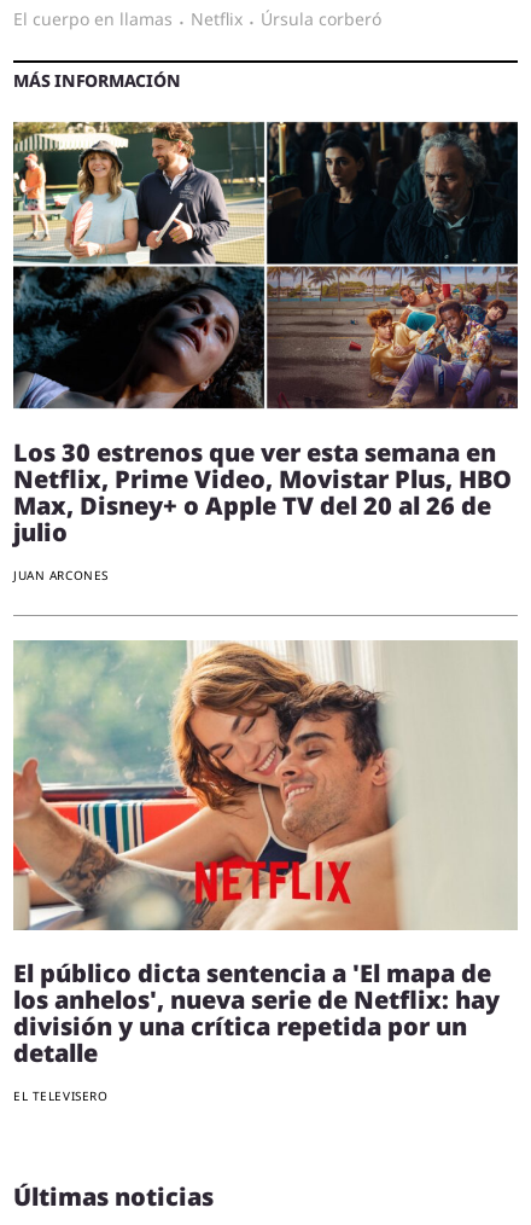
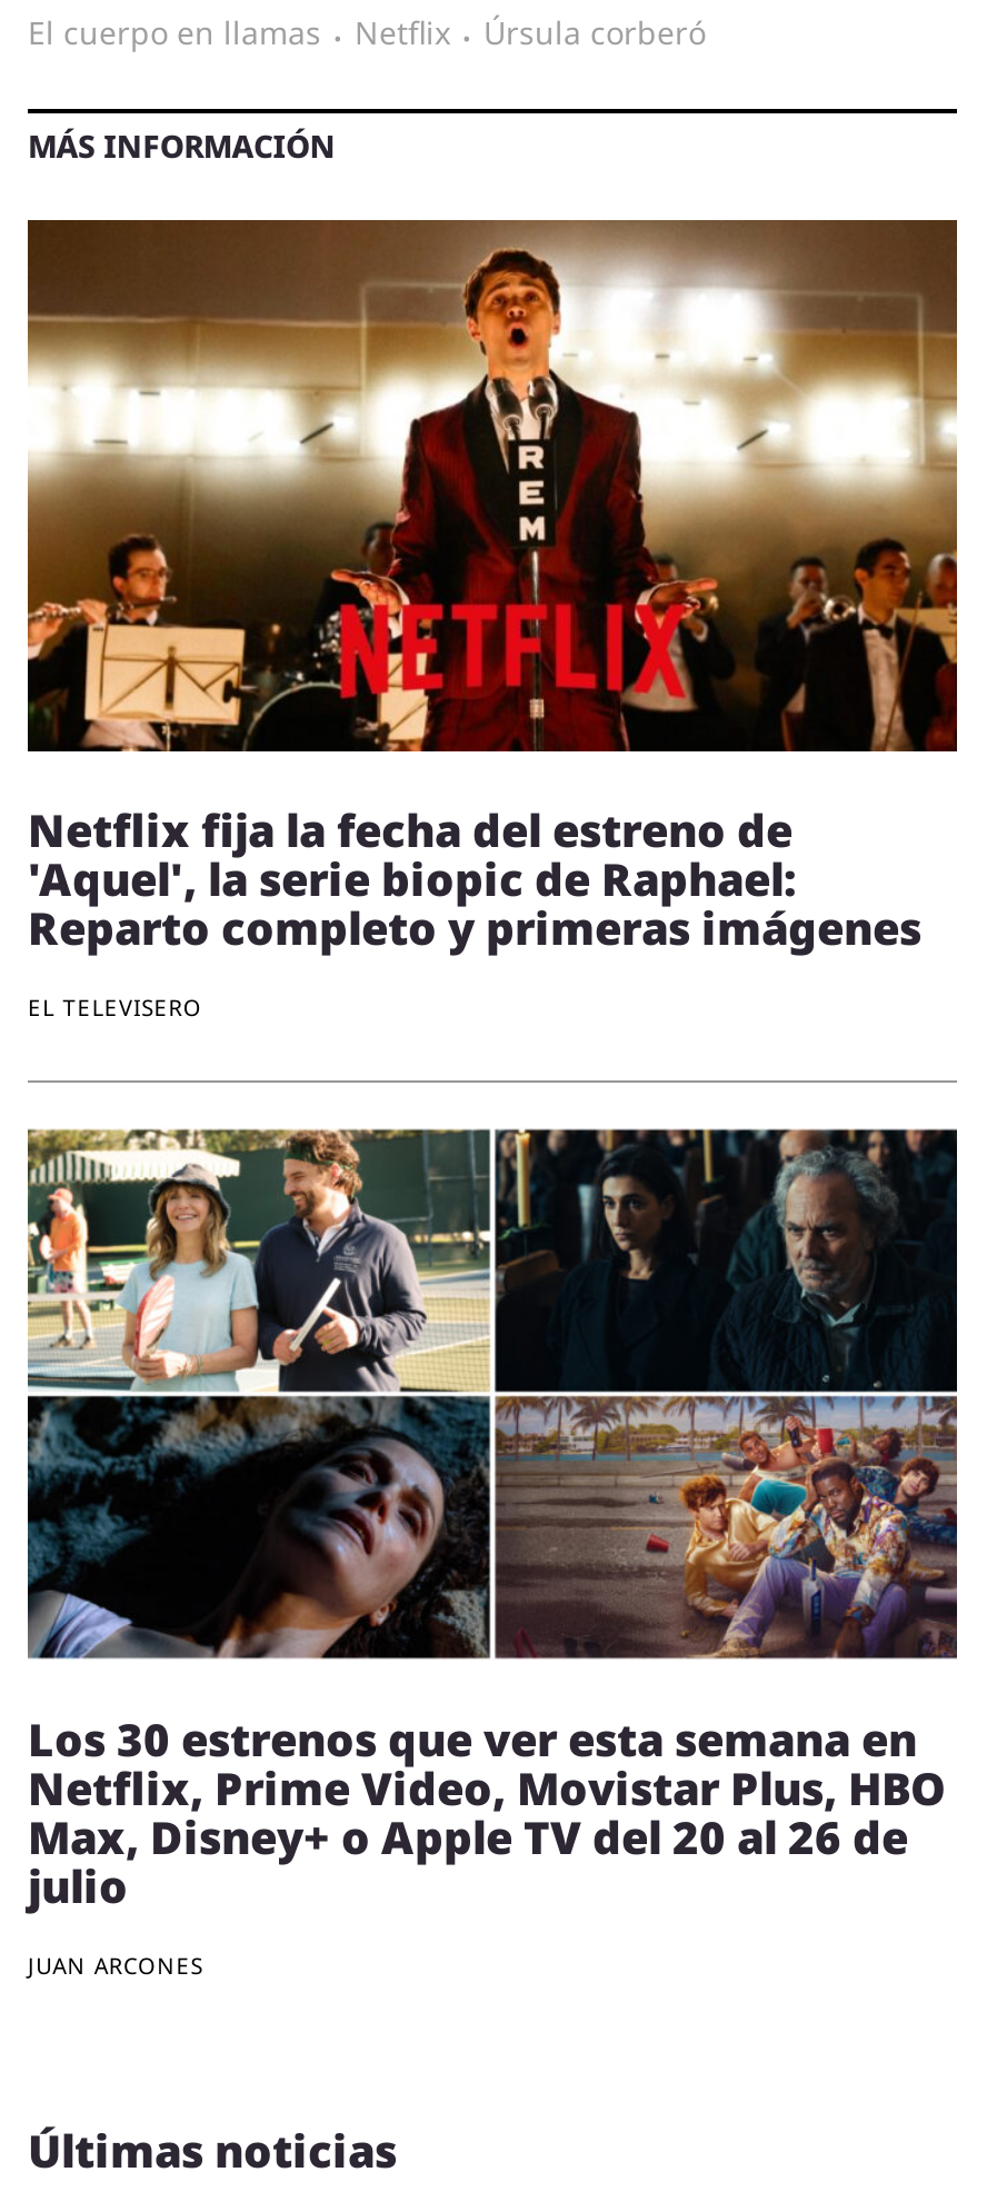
none -> [26,218,959,959] [image] | Netflix fija la fecha del estreno de | 'Aquel', la serie biopic de Raphael: | Reparto completo y primeras imágenes
moved [11,120,520,584] -> [23,1125,961,1980]: [image] | Los 30 estrenos que ver esta semana en | Netflix, Prime Video, Movistar Plus, HBO | Max, Disney+ o Apple TV del 20 al 26 de | julio | JUAN ARCONES
[12,640,518,1069] [image] | El público dicta sentencia a 'El mapa de | los anhelos', nueva serie de Netflix: hay | división y una crítica repetida por un | detalle -> none
moved [13,1087,108,1104] -> [28,992,202,1024]: EL TELEVISERO

